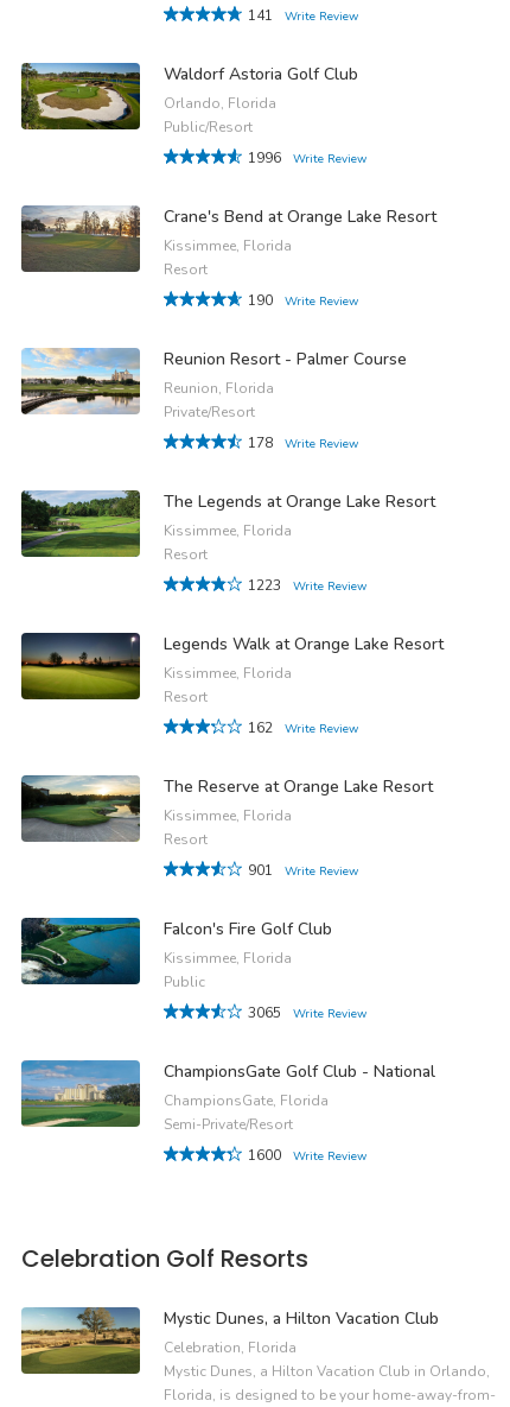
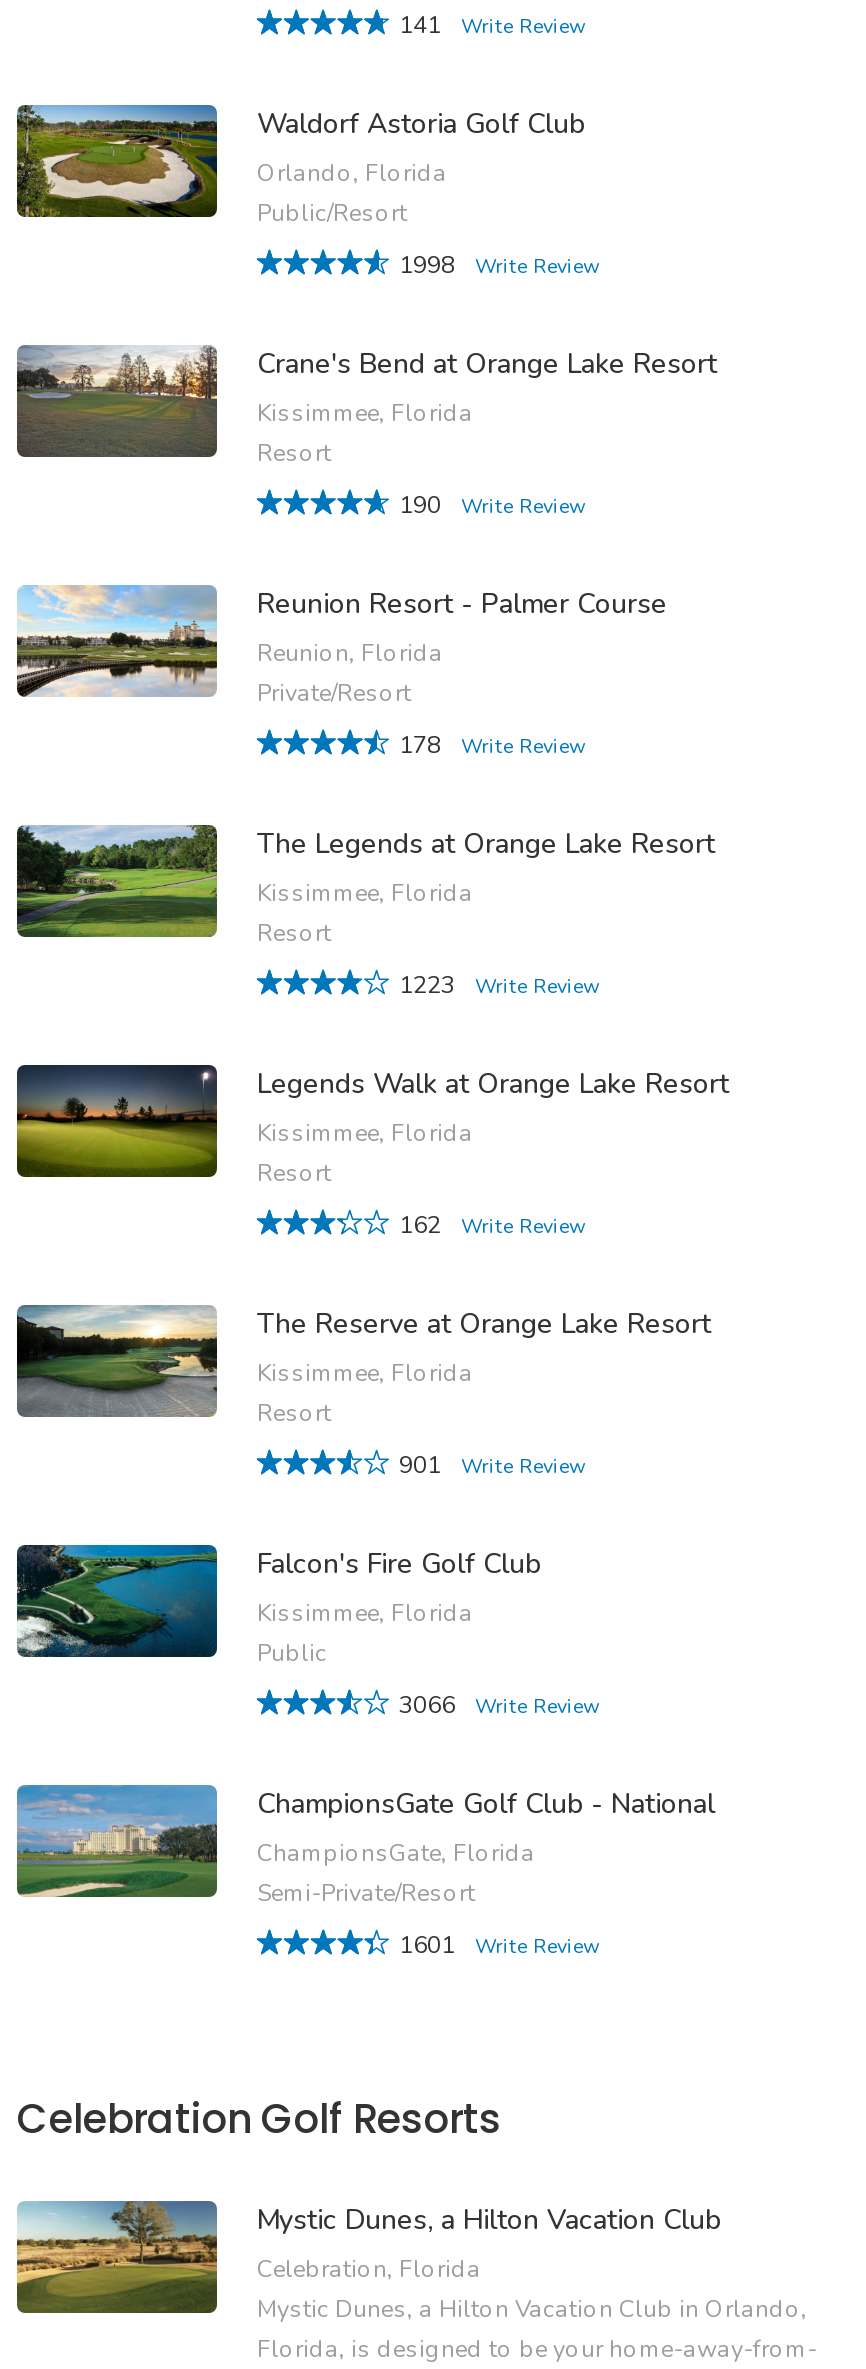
[248,148,366,167] 1996 Write Review -> [399,249,599,281] 1998 Write Review
[248,1003,366,1022] 3065 Write Review -> [399,1689,599,1721] 3066 Write Review
[248,1146,366,1165] 1600 Write Review -> [399,1929,599,1961] 1601 Write Review

